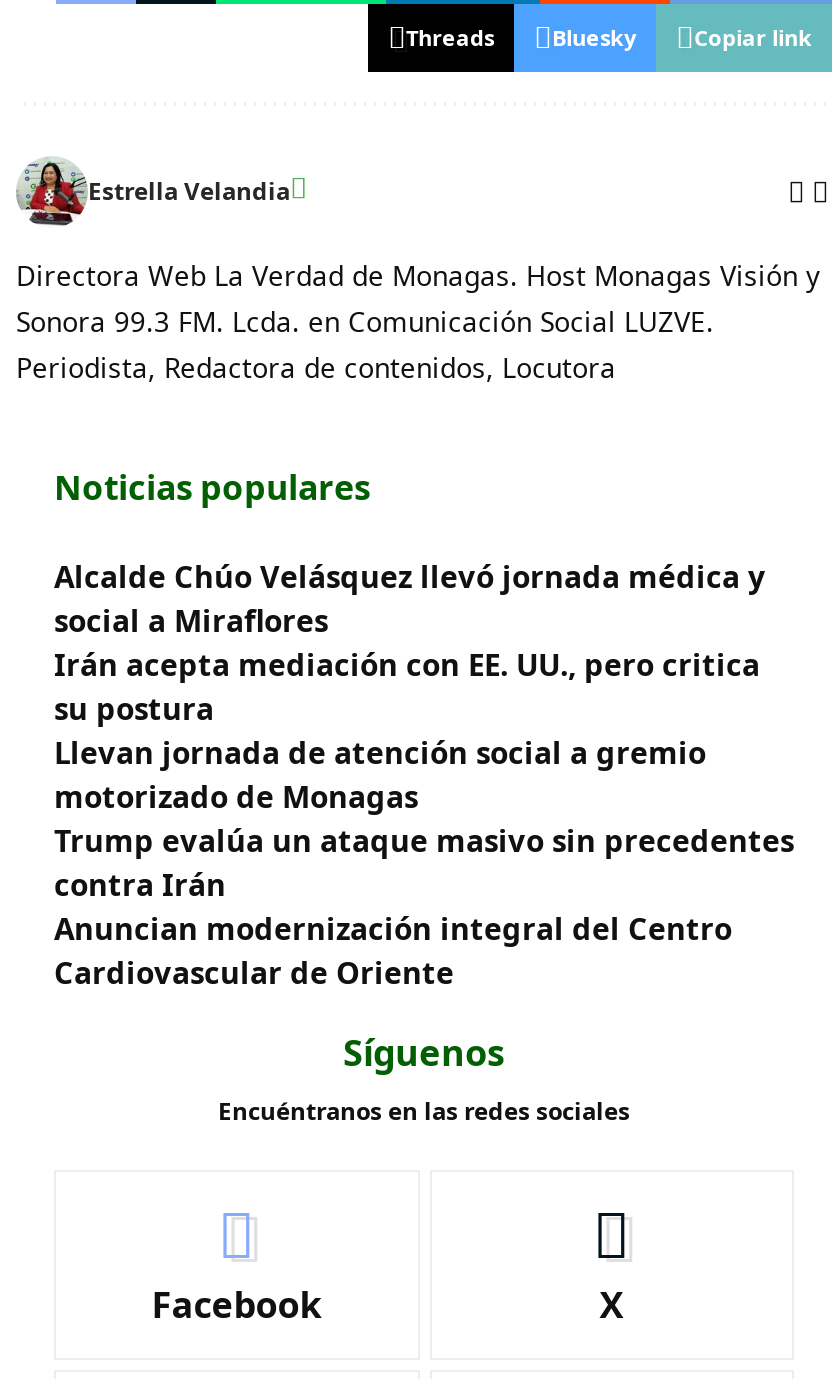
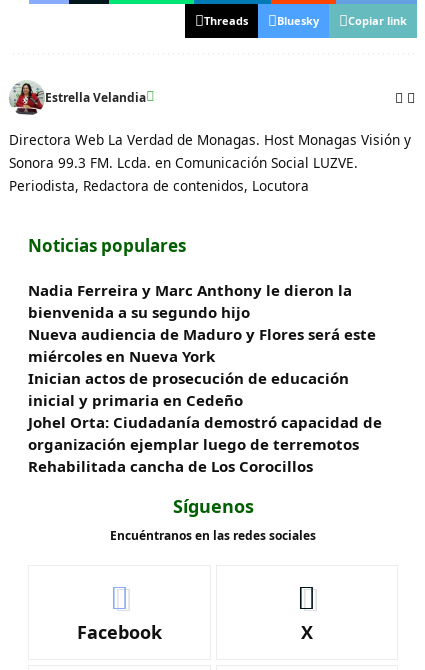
[54,557,794,993] Alcalde Chúo Velásquez llevó jornada médica y | social a Miraflores | Irán acepta mediación con EE. UU., pero critica | su postura | Llevan jornada de atención social a gremio | motorizado de Monagas | Trump evalúa un ataque masivo sin precedentes | contra Irán | Anuncian modernización integral del Centro | Cardiovascular de Oriente -> [28,280,382,476] Nadia Ferreira y Marc Anthony le dieron la | bienvenida a su segundo hijo | Nueva audiencia de Maduro y Flores será este | miércoles en Nueva York | Inician actos de prosecución de educación | inicial y primaria en Cedeño | Johel Orta: Ciudadanía demostró capacidad de | organización ejemplar luego de terremotos | Rehabilitada cancha de Los Corocillos

